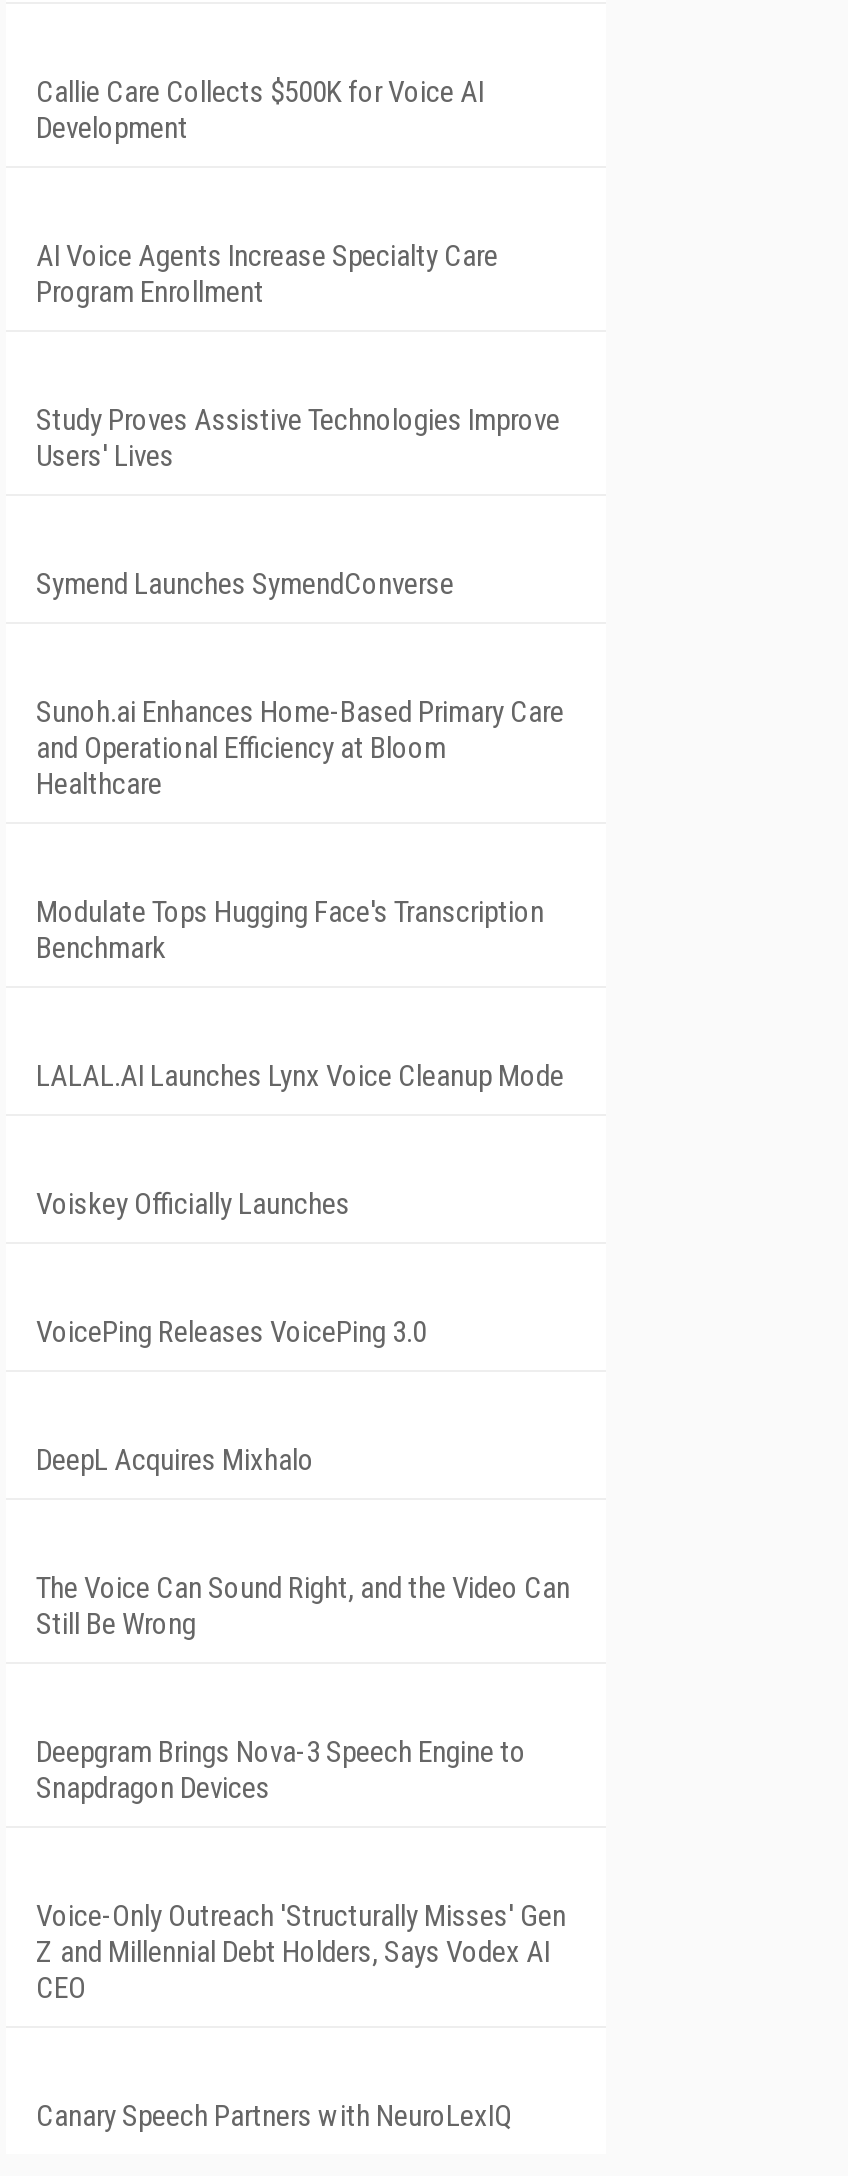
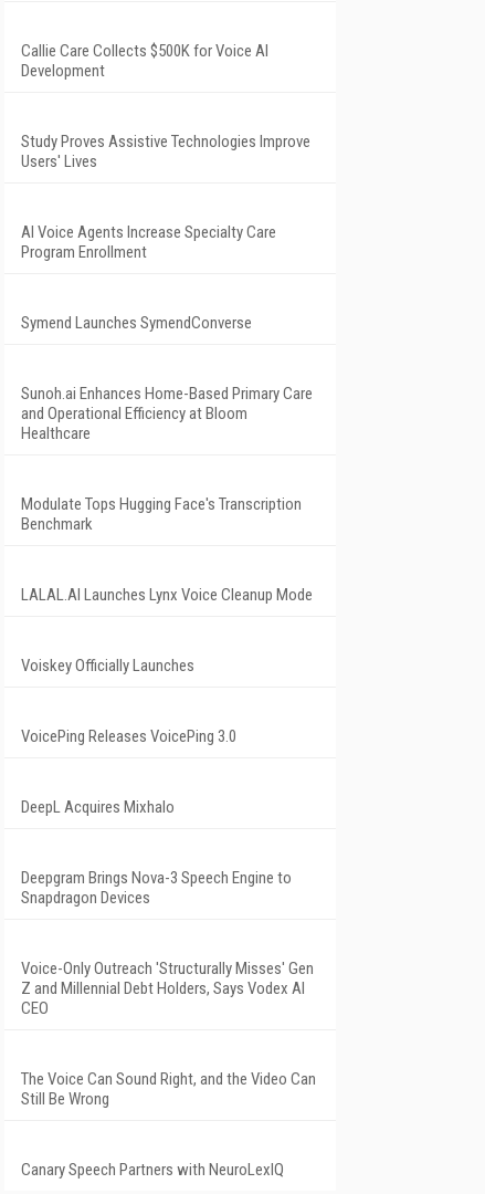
moved [36,238,498,310] -> [21,222,276,262]: AI Voice Agents Increase Specialty Care | Program Enrollment
moved [36,402,560,474] -> [21,132,310,171]: Study Proves Assistive Technologies Improve | Users' Lives
moved [36,1570,570,1642] -> [21,1069,316,1109]: The Voice Can Sound Right, and the Video Can | Still Be Wrong
moved [36,1734,566,2006] -> [21,868,314,1018]: Deepgram Brings Nova-3 Speech Engine to | Snapdragon Devices | Voice-Only Outreach 'Structurally Misses' Gen | Z and Millennial Debt Holders, Says Vodex AI | CEO

